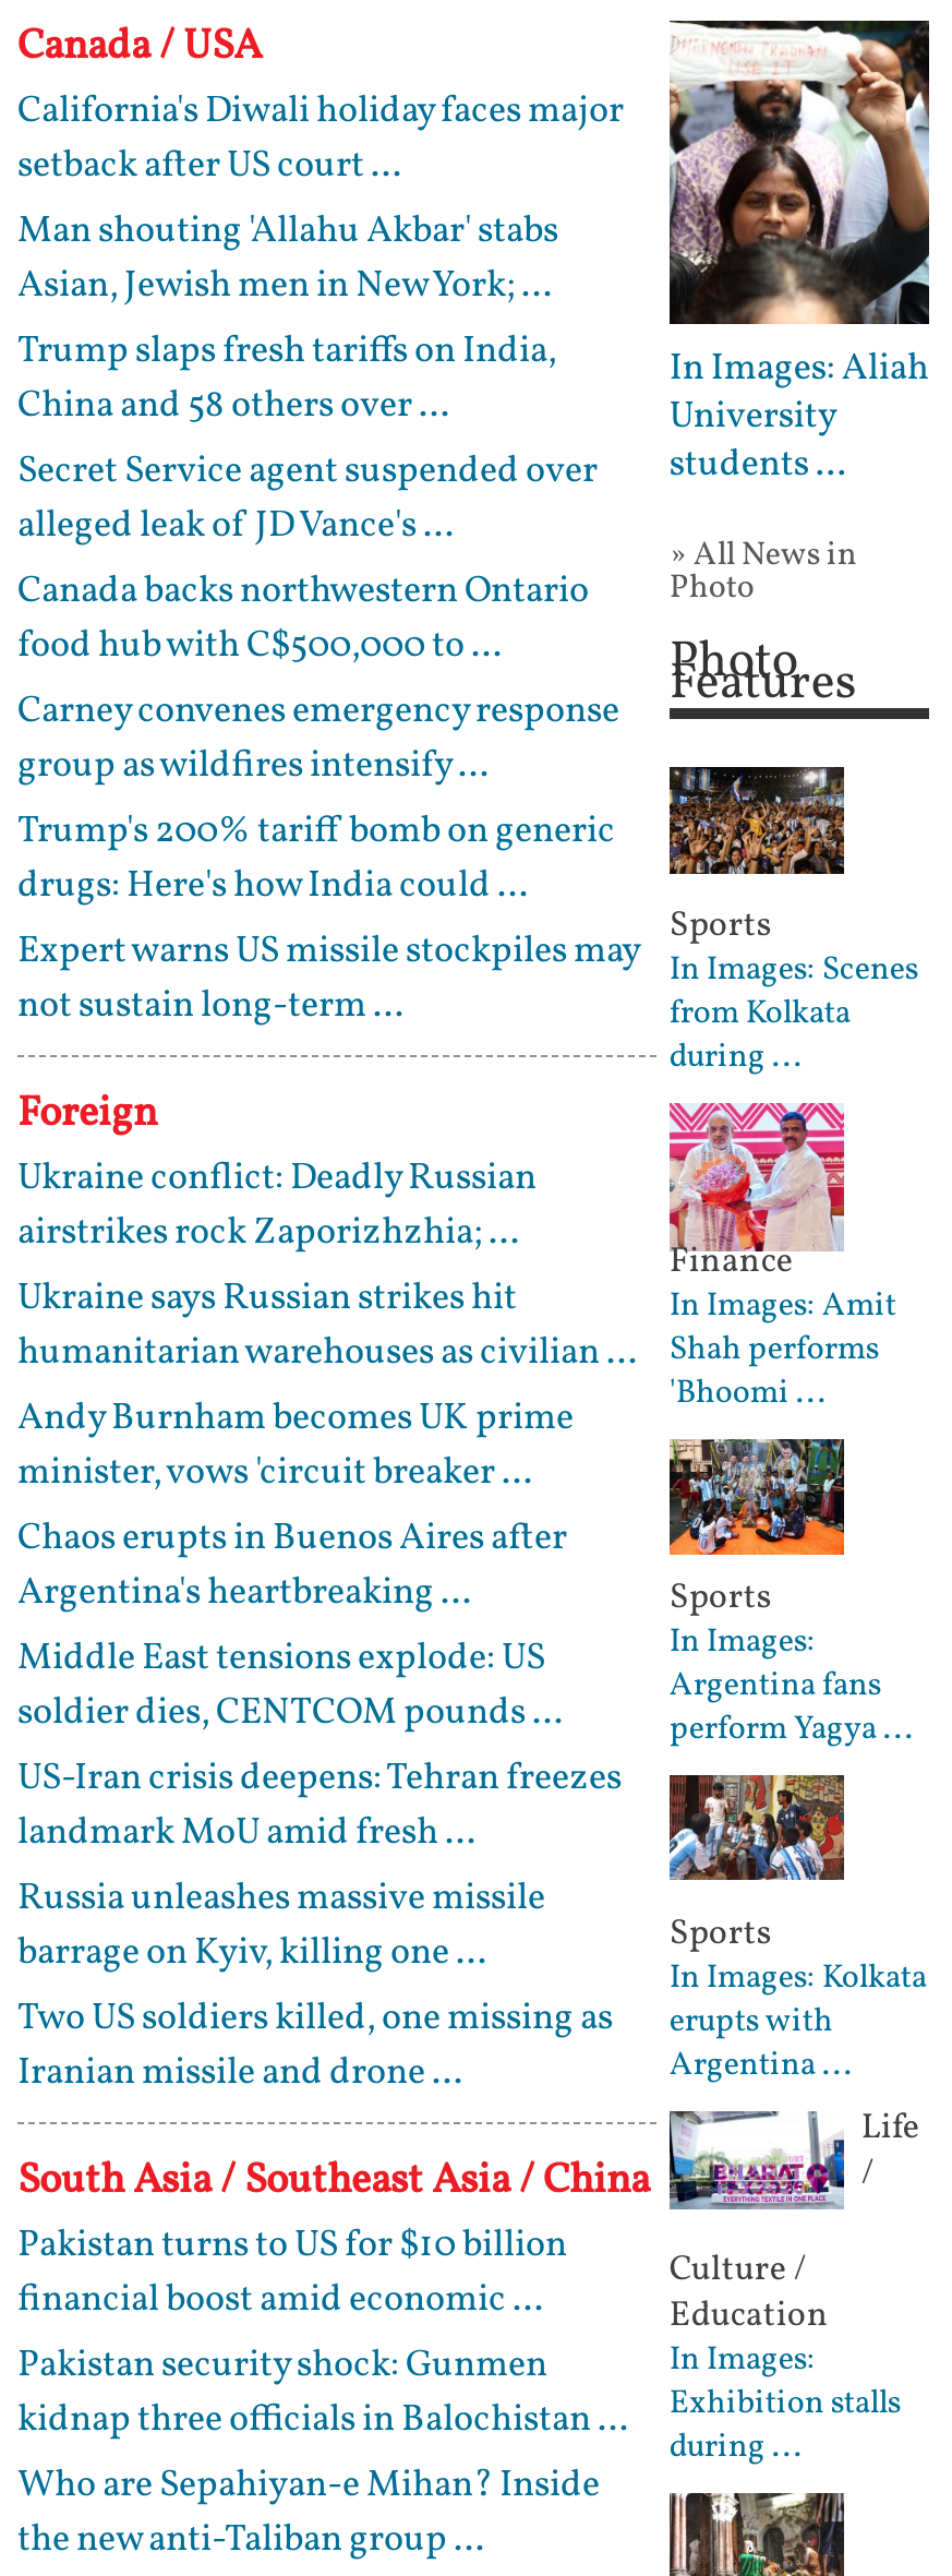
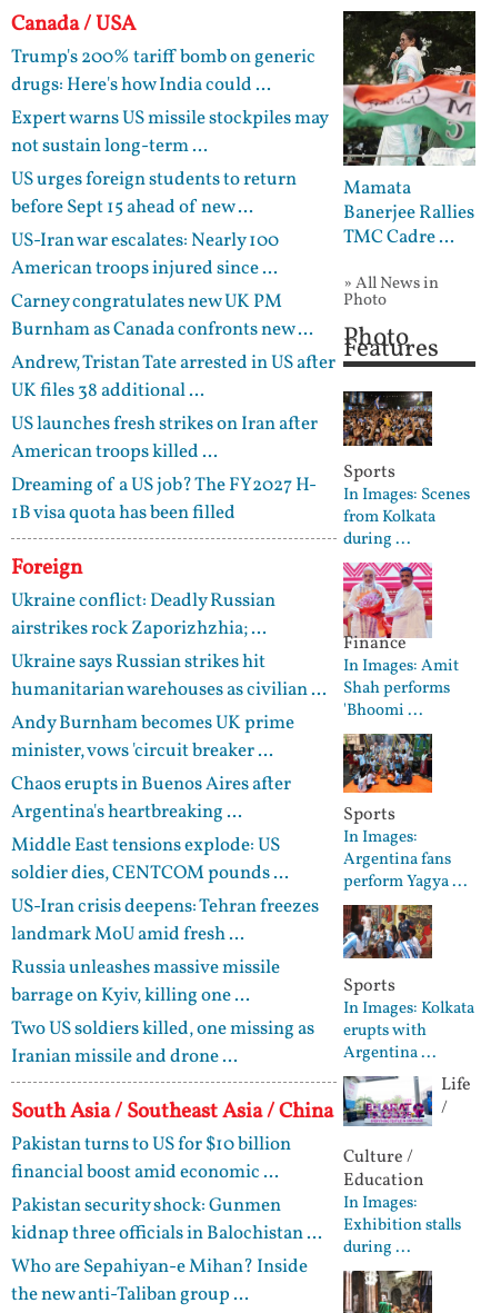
[667,21,931,490] [image] | In Images: Aliah | University | students ... -> [342,10,477,250] [image] | Mamata | Banerjee Rallies | TMC Cadre ...
[17,86,624,791] California's Diwali holiday faces major | setback after US court ... | Man shouting 'Allahu Akbar' stabs | Asian, Jewish men in New York; ... | Trump slaps fresh tariffs on India, | China and 58 others over ... | Secret Service agent suspended over | alleged leak of JD Vance's ... | Canada backs northwestern Ontario | food hub with C$500,000 to ... | Carney convenes emergency response | group as wildfires intensify ... -> none
moved [17,807,639,1031] -> [11,45,328,159]: Trump's 200% tariff bomb on generic | drugs: Here's how India could ... | Expert warns US missile stockpiles may | not sustain long-term ...
none -> [11,167,335,526] US urges foreign students to return | before Sept 15 ahead of new ... | US-Iran war escalates: Nearly 100 | American troops injured since ... | Carney congratulates new UK PM | Burnham as Canada confronts new ... | Andrew, Tristan Tate arrested in US after | UK files 38 additional ... | US launches fresh strikes on Iran after | American troops killed ... | Dreaming of a US job? The FY2027 H- | 1B visa quota has been filled

